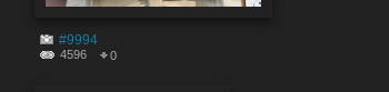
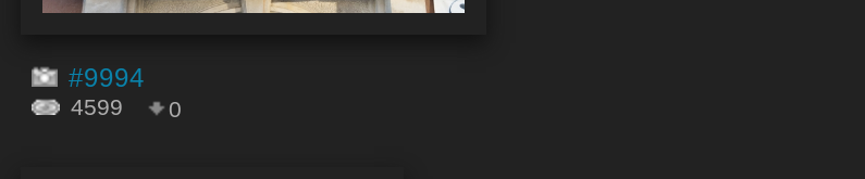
[60,48,117,62] 4596 0 -> [71,93,182,122] 4599 0

